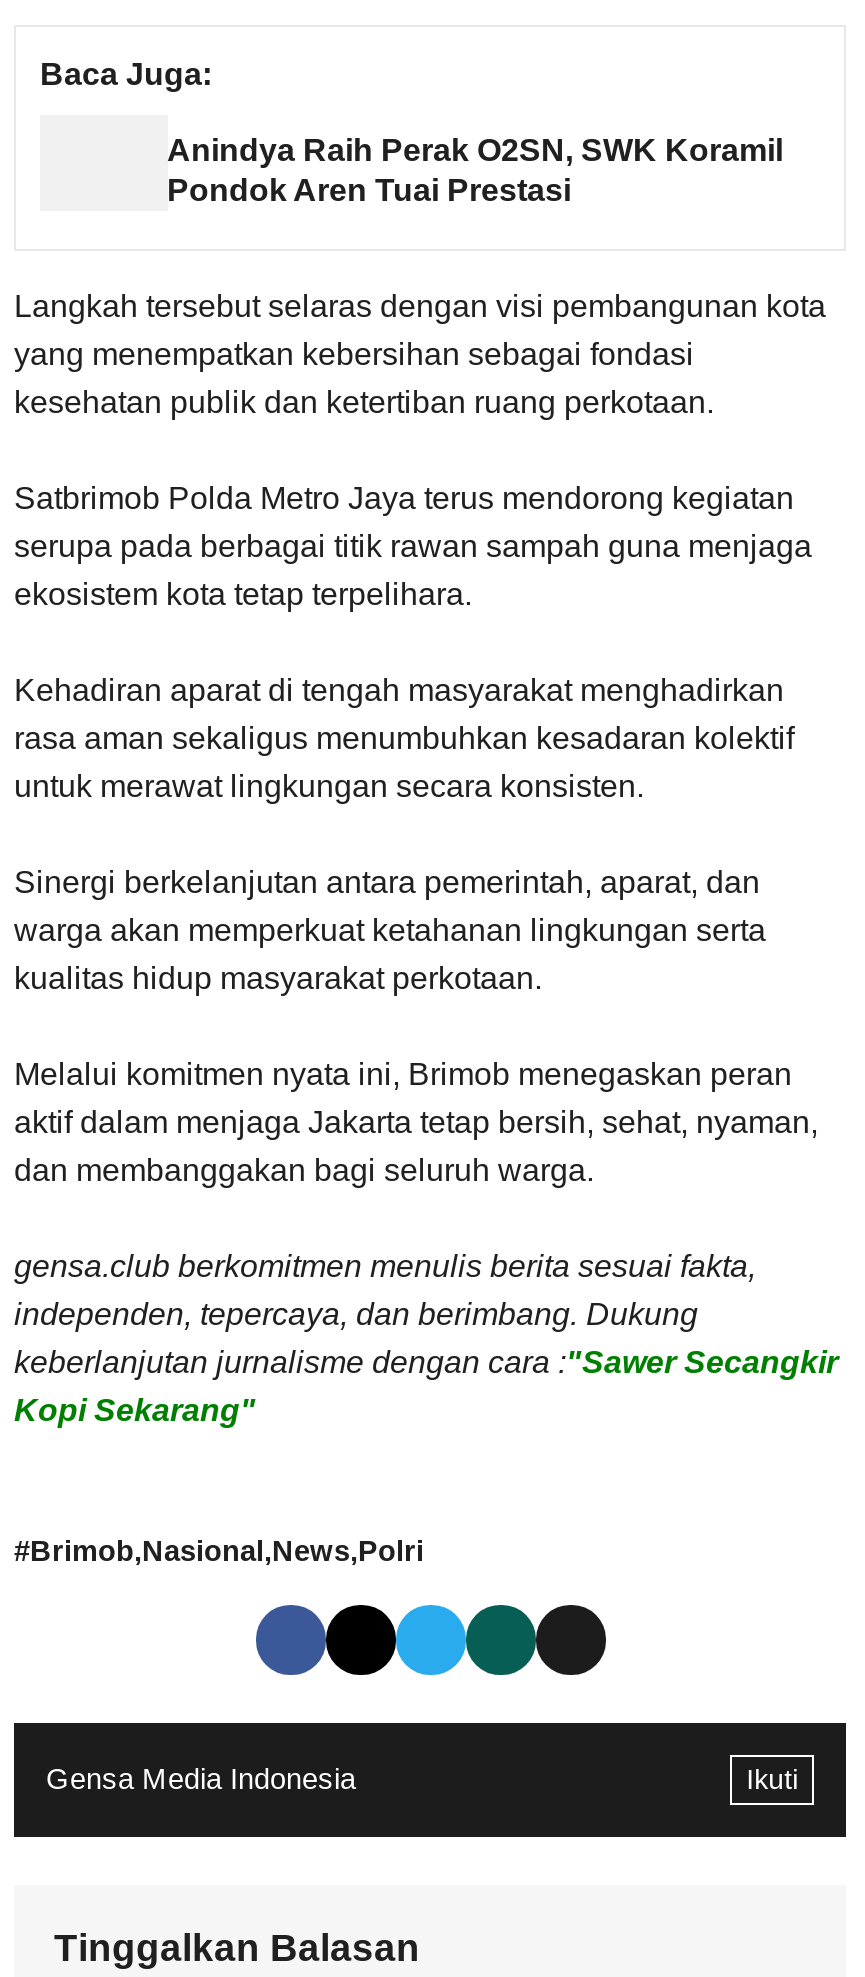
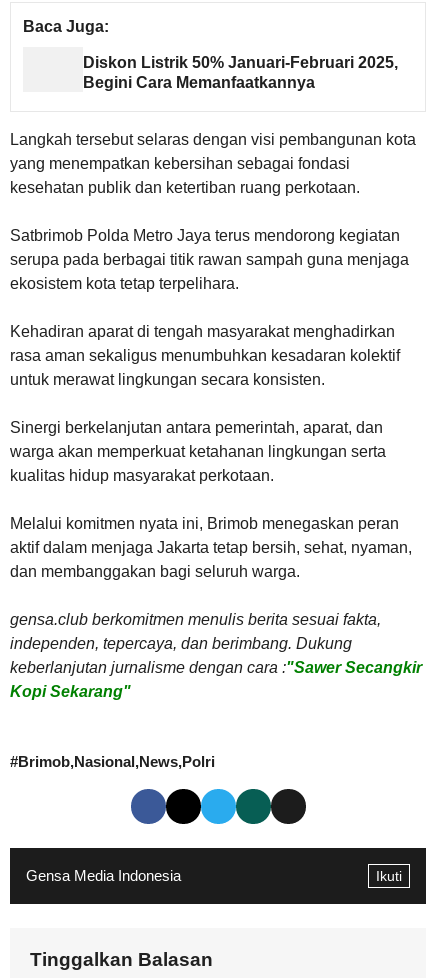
[167,132,783,206] Anindya Raih Perak O2SN, SWK Koramil | Pondok Aren Tuai Prestasi -> [83,54,398,91] Diskon Listrik 50% Januari-Februari 2025, | Begini Cara Memanfaatkannya

